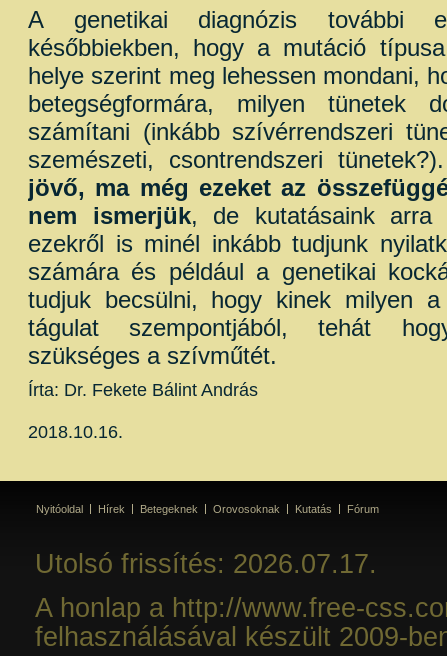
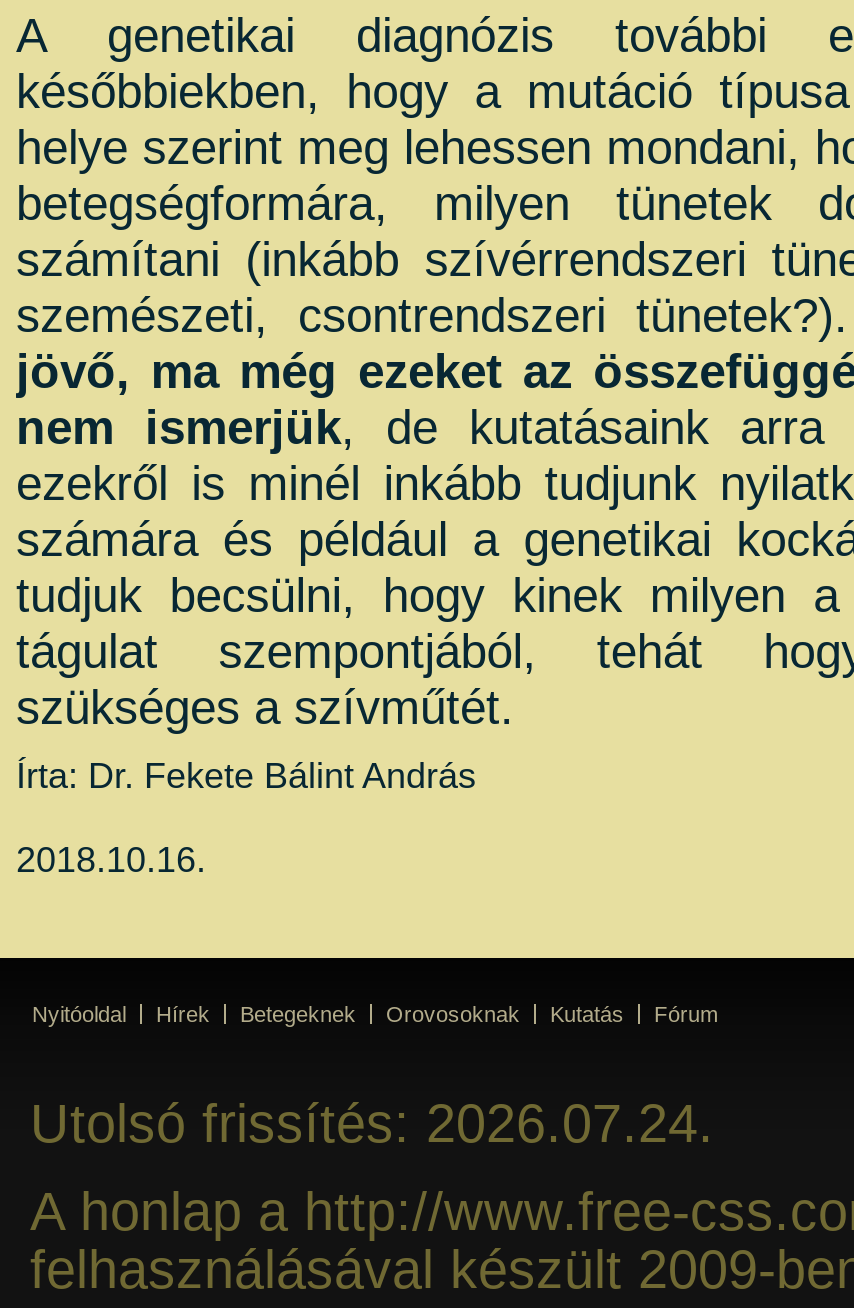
[35,549,377,579] Utolsó frissítés: 2026.07.17. -> [30,1094,714,1154] Utolsó frissítés: 2026.07.24.

